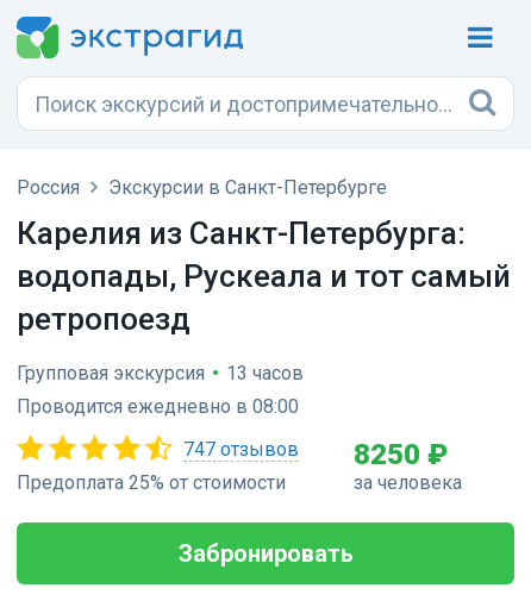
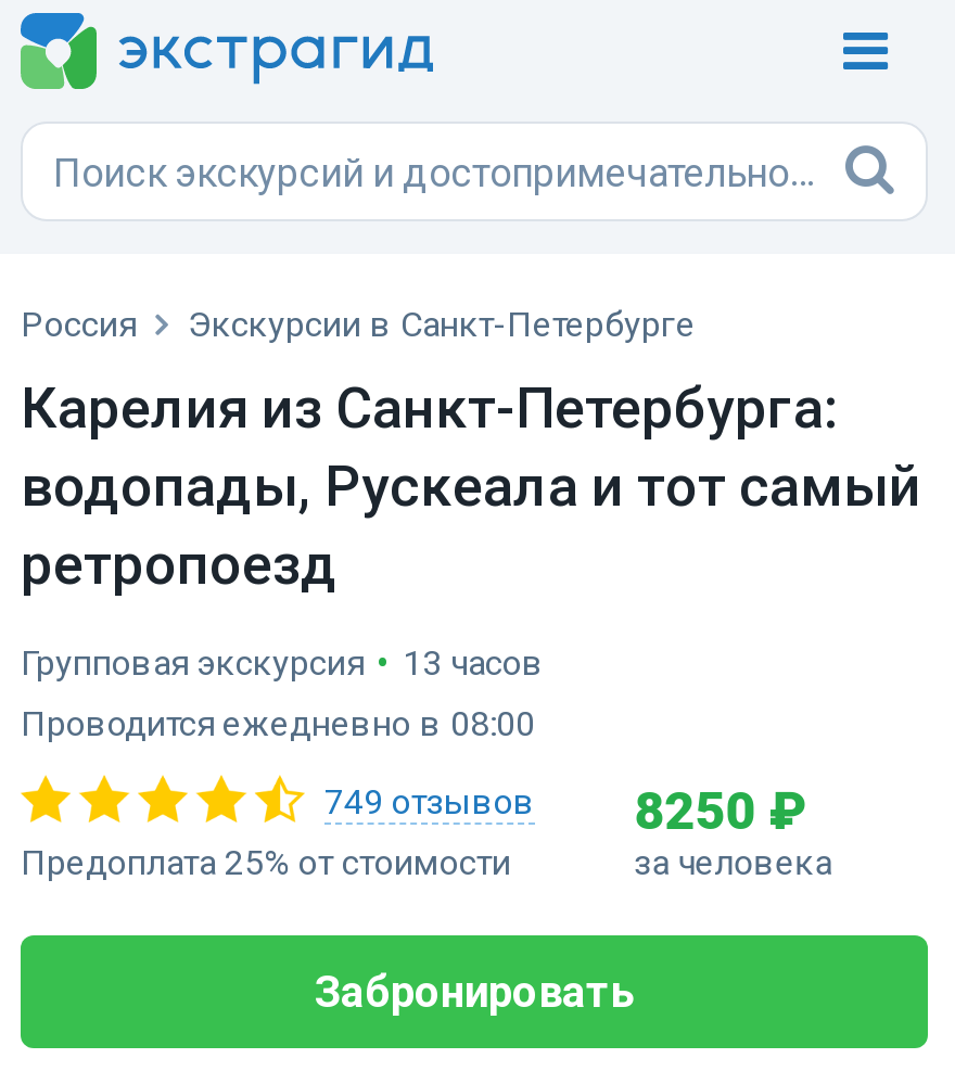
[183,438,299,461] 747 отзывов -> [324,781,535,823] 749 отзывов

